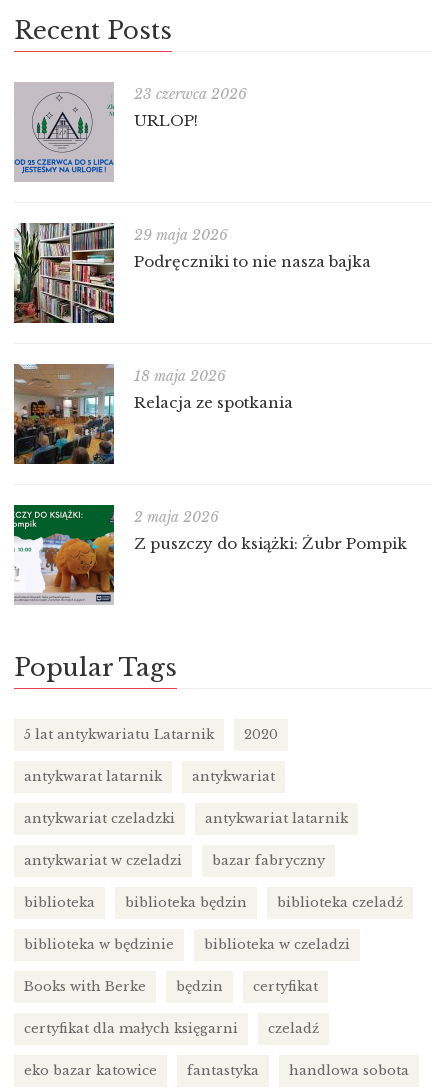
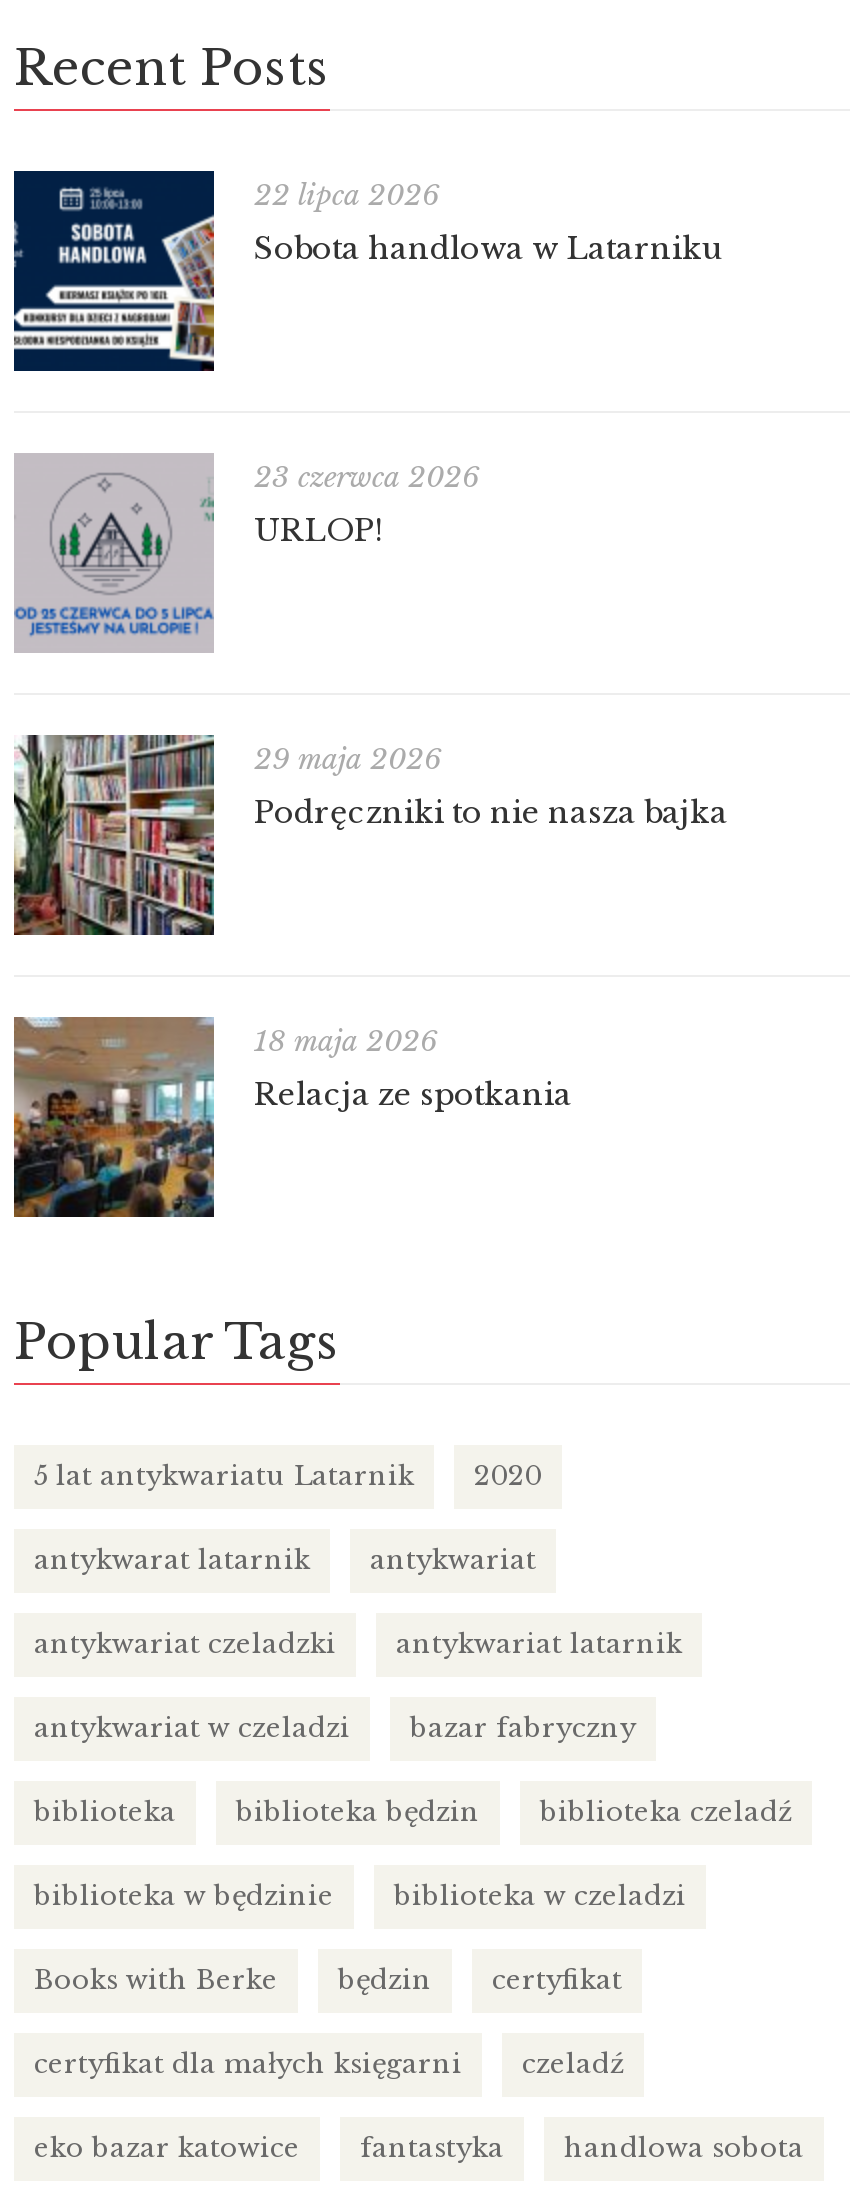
none -> [12,169,724,373] [image] | 22 lipca 2026 | Sobota handlowa w Latarniku
moved [17,85,371,412] -> [20,459,728,1113]: [image] | 23 czerwca 2026 | URLOP! | 29 maja 2026 | Podręczniki to nie nasza bajka | 18 maja 2026 | Relacja ze spotkania
moved [12,363,116,466] -> [10,1015,218,1221]: [image]
[13,504,407,605] [image] | 2 maja 2026 | Z puszczy do książki: Żubr Pompik -> none

